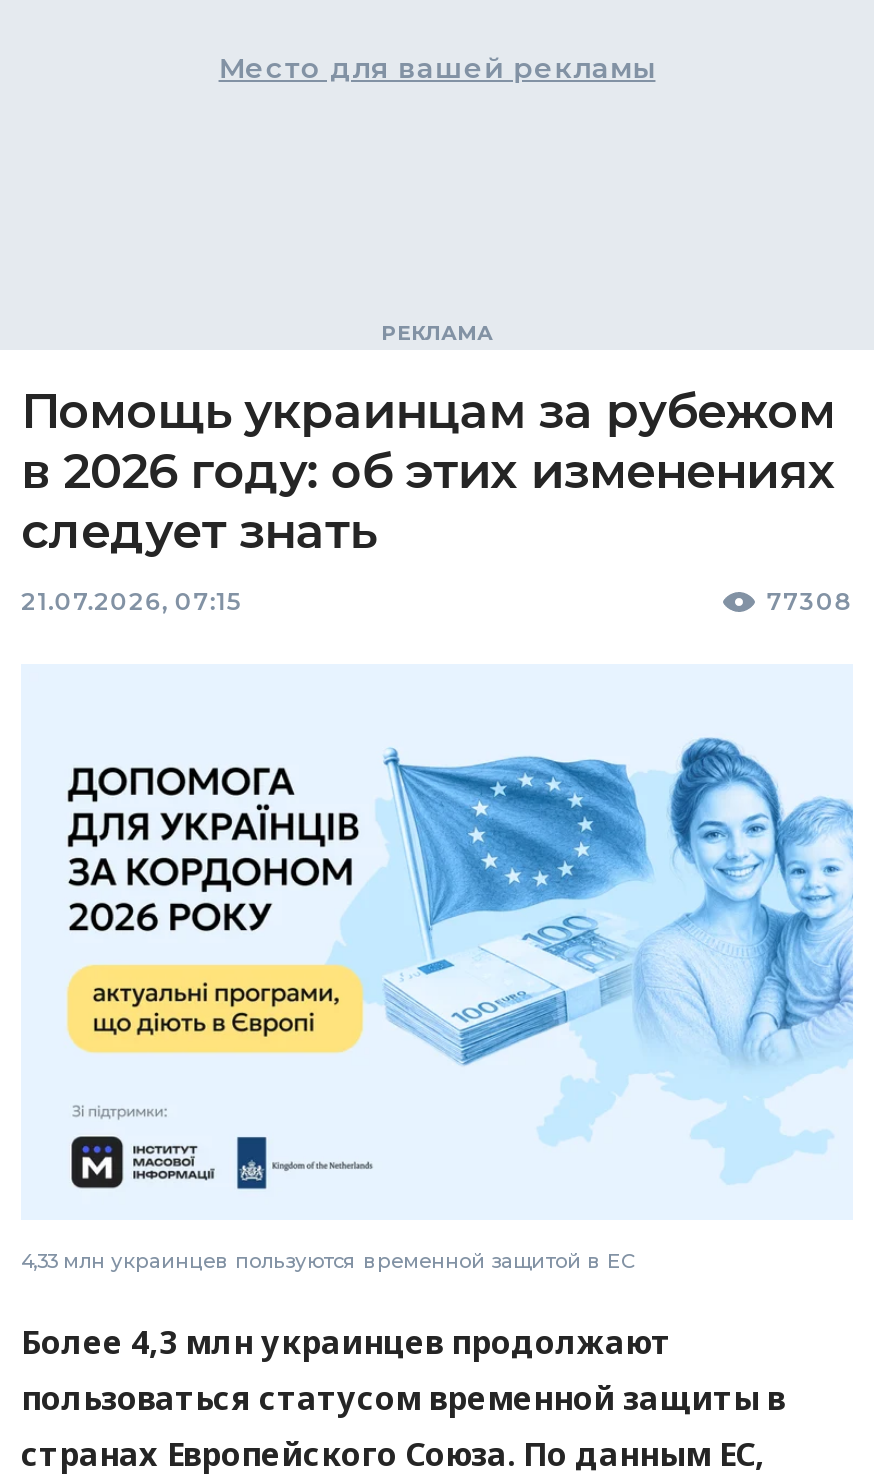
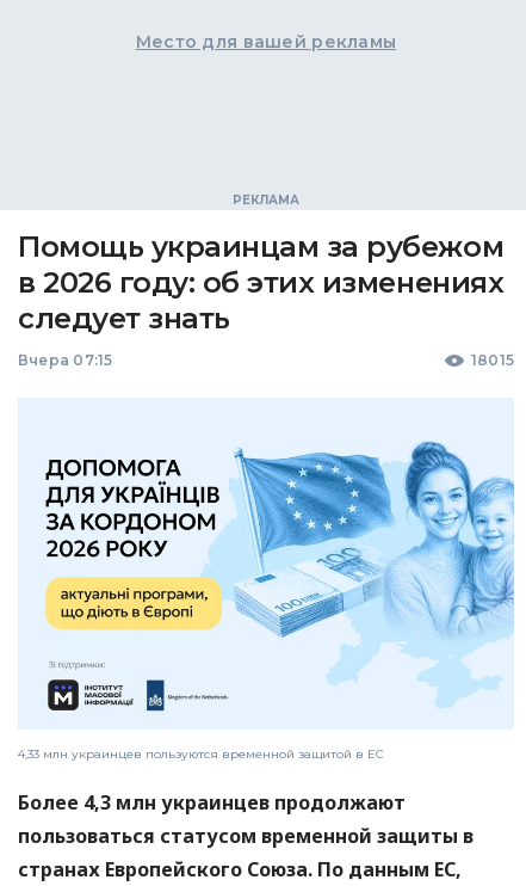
[21,587,853,617] 21.07.2026, 07:15 | 77308 -> [18,352,514,369] Вчера 07:15 | 18015

